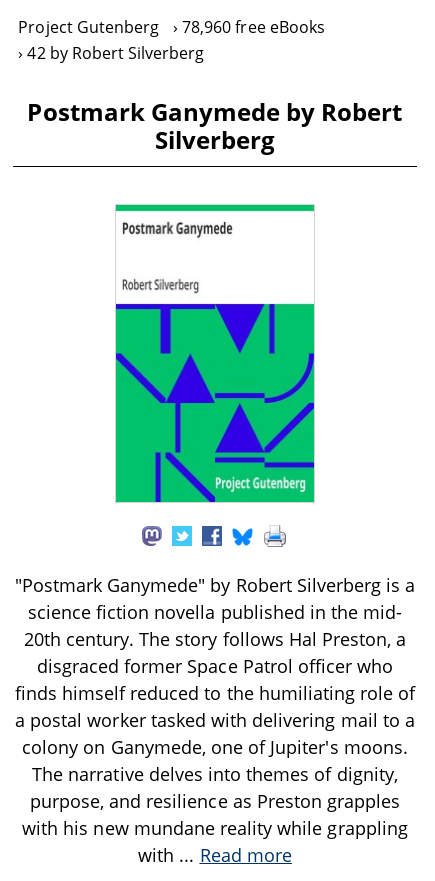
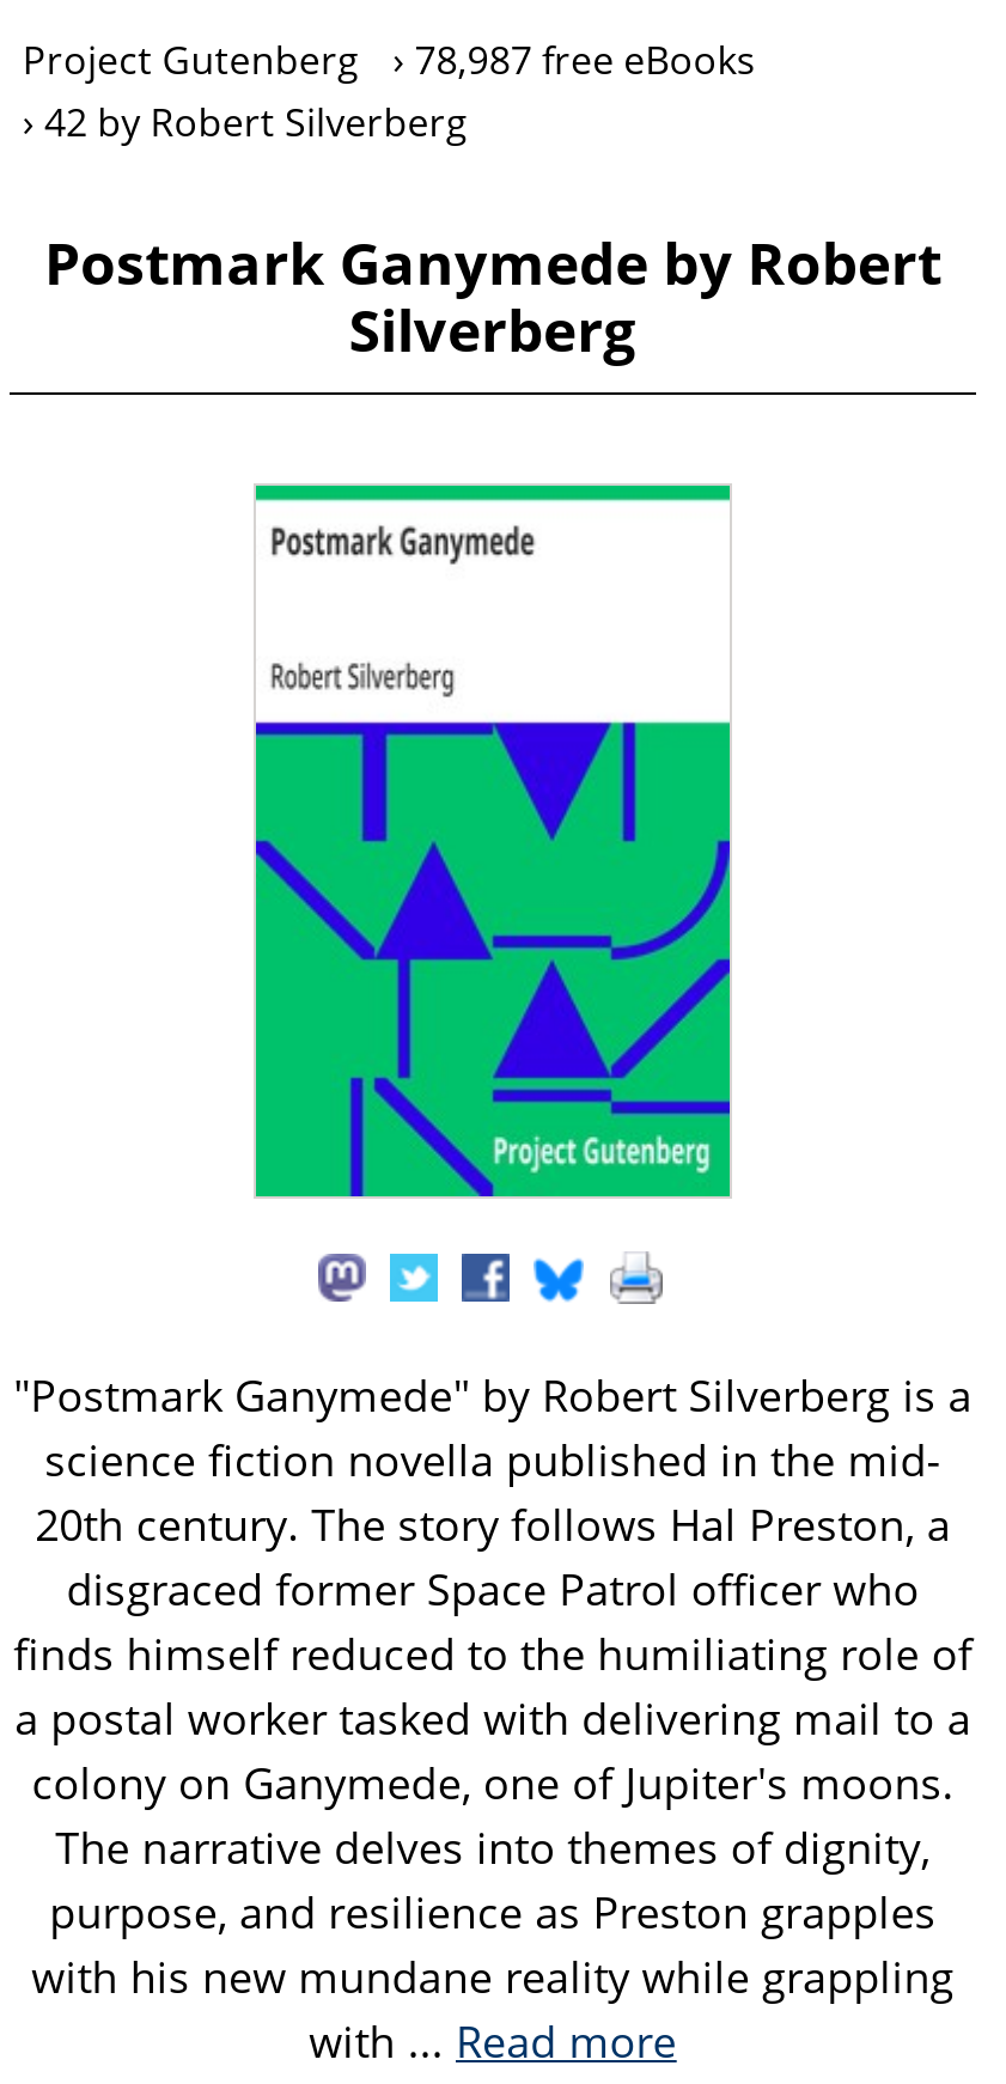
[18,16,325,38] Project Gutenberg 78,960 free eBooks -> [22,33,756,86] Project Gutenberg 78,987 free eBooks

